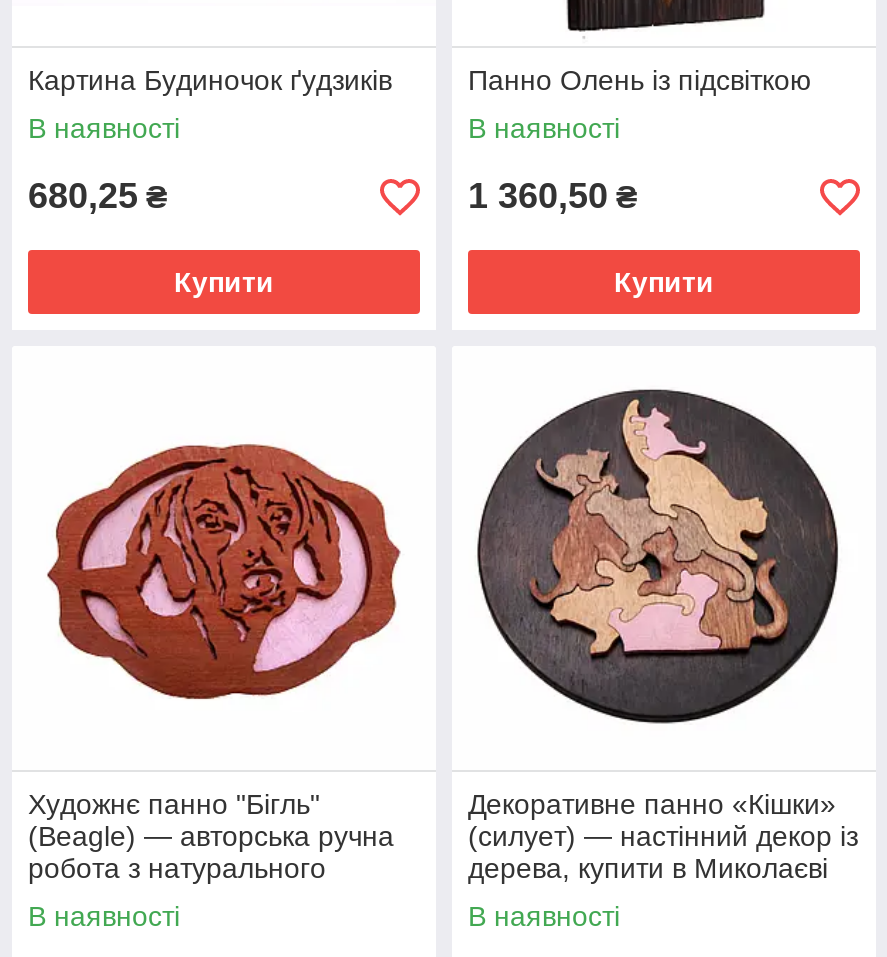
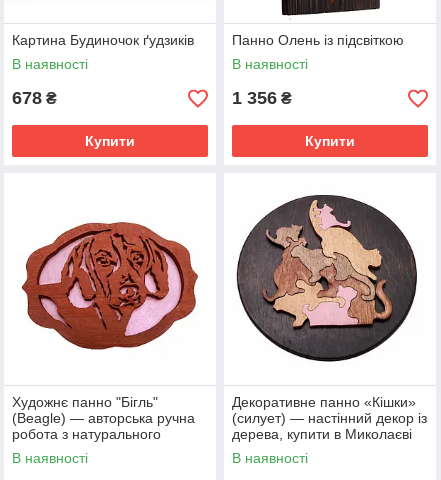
[28,176,168,216] 680,25 ₴ -> [12,88,57,108] 678 ₴
[468,176,638,216] 1 360,50 ₴ -> [232,88,292,108] 1 356 ₴

